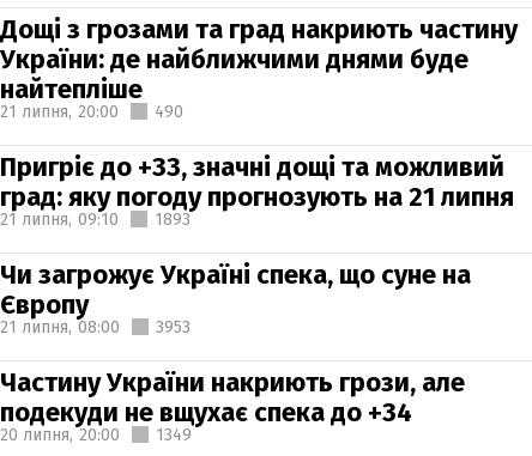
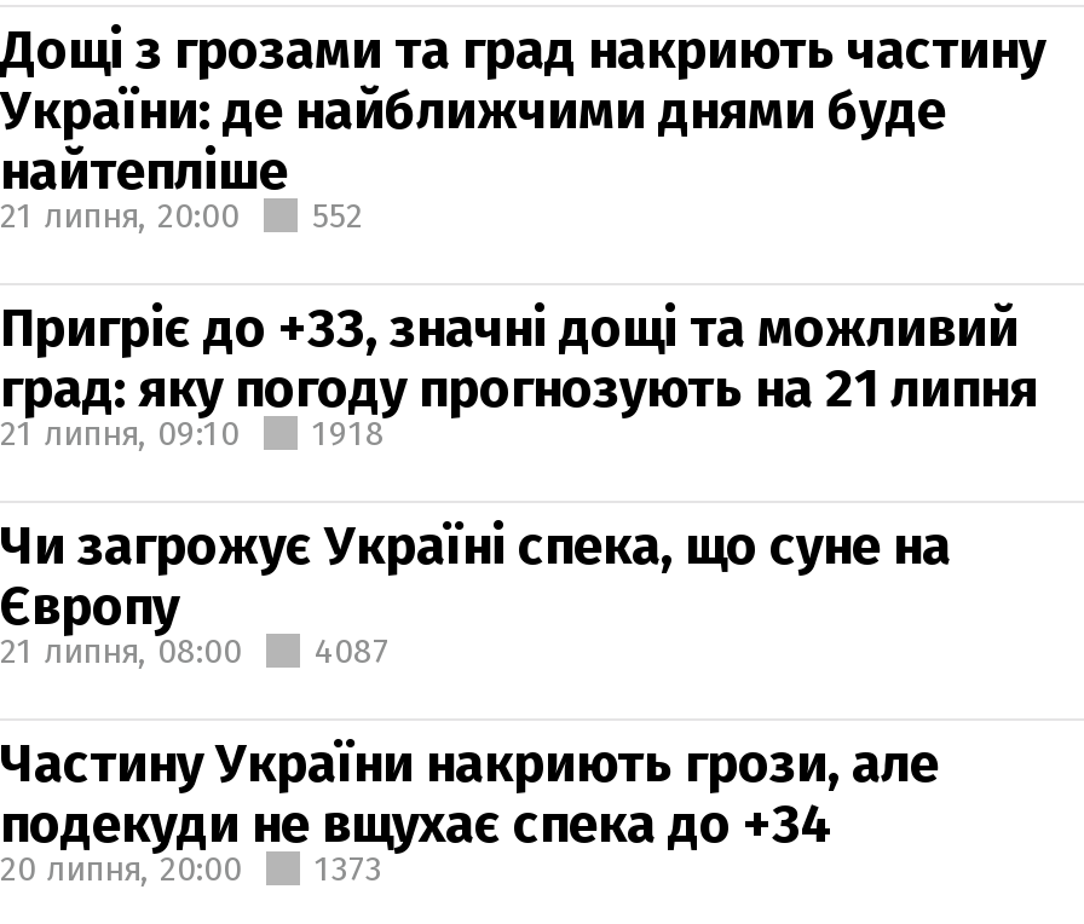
[0,101,183,121] 21 липня, 20:00 490 -> [0,195,363,236] 21 липня, 20:00 552
[155,209,191,229] 1893 -> [312,412,385,454] 1918
[0,317,191,337] 21 липня, 08:00 3953 -> [0,630,390,671] 21 липня, 08:00 4087
[0,424,192,445] 20 липня, 20:00 1349 -> [0,848,382,889] 20 липня, 20:00 1373

